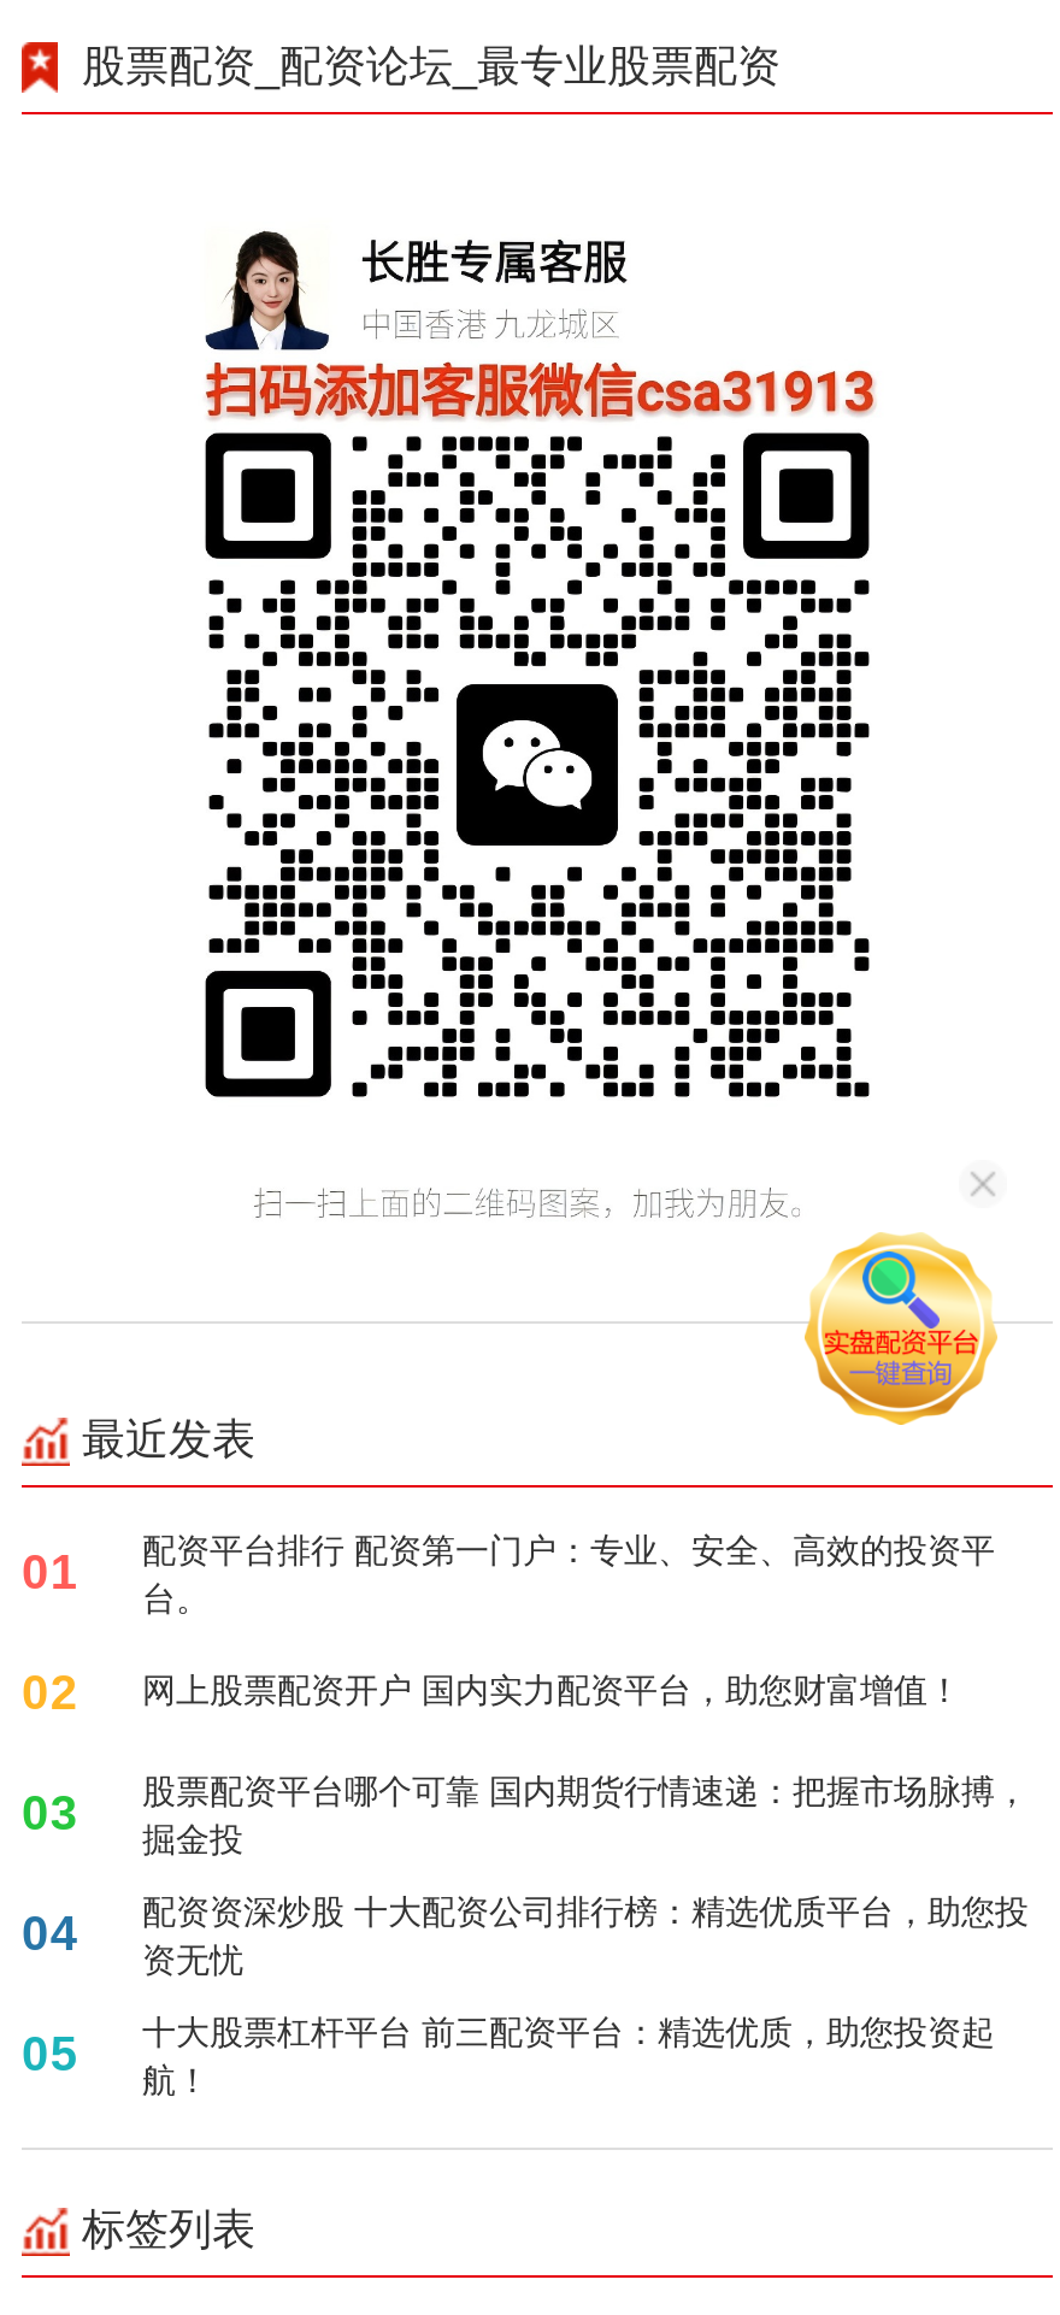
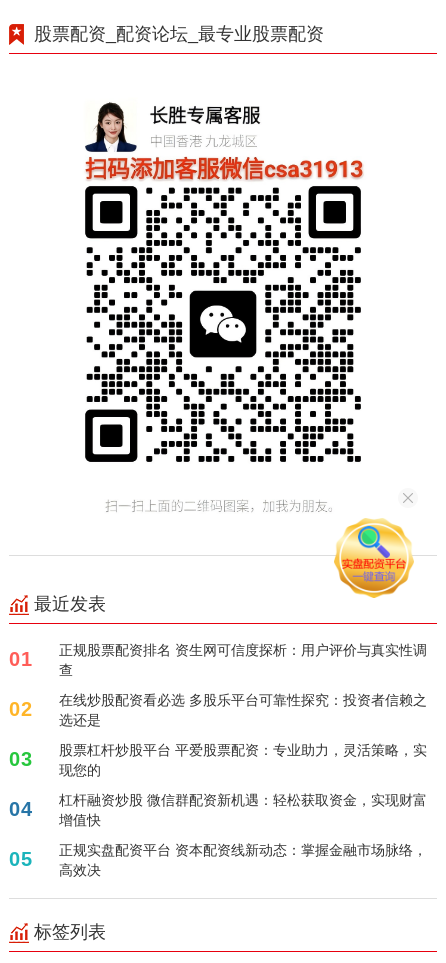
[142,1525,995,1619] 配资平台排行 配资第一门户：专业、安全、高效的投资平 | 台。 -> [59,639,427,678] 正规股票配资排名 资生网可信度探析：用户评价与真实性调 | 查
[142,1665,961,1710] 网上股票配资开户 国内实力配资平台，助您财富增值！ -> [59,689,427,728] 在线炒股配资看必选 多股乐平台可靠性探究：投资者信赖之 | 选还是
[142,1766,1029,1860] 股票配资平台哪个可靠 国内期货行情速递：把握市场脉搏， | 掘金投 -> [59,739,427,778] 股票杠杆炒股平台 平爱股票配资：专业助力，灵活策略，实 | 现您的
[142,1886,1029,1980] 配资资深炒股 十大配资公司排行榜：精选优质平台，助您投 | 资无忧 -> [59,789,427,828] 杠杆融资炒股 微信群配资新机遇：轻松获取资金，实现财富 | 增值快
[142,2007,995,2101] 十大股票杠杆平台 前三配资平台：精选优质，助您投资起 | 航！ -> [59,839,427,878] 正规实盘配资平台 资本配资线新动态：掌握金融市场脉络， | 高效决

